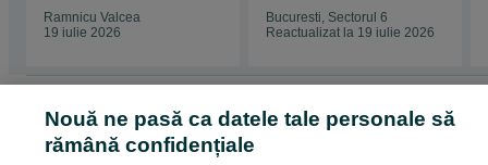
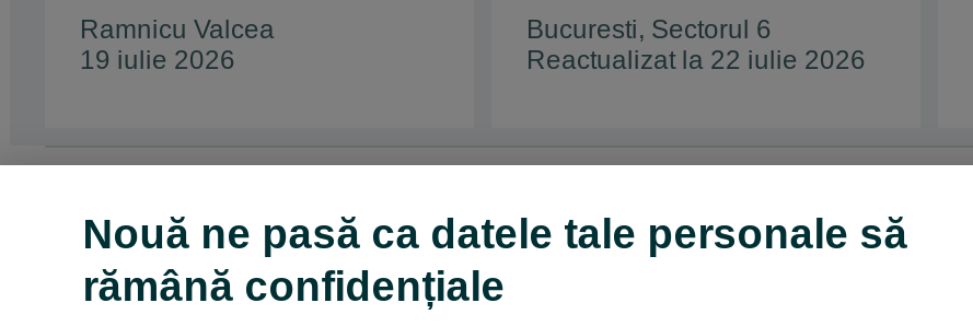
[266,25,435,40] Reactualizat la 19 iulie 2026 -> [526,45,866,75] Reactualizat la 22 iulie 2026

